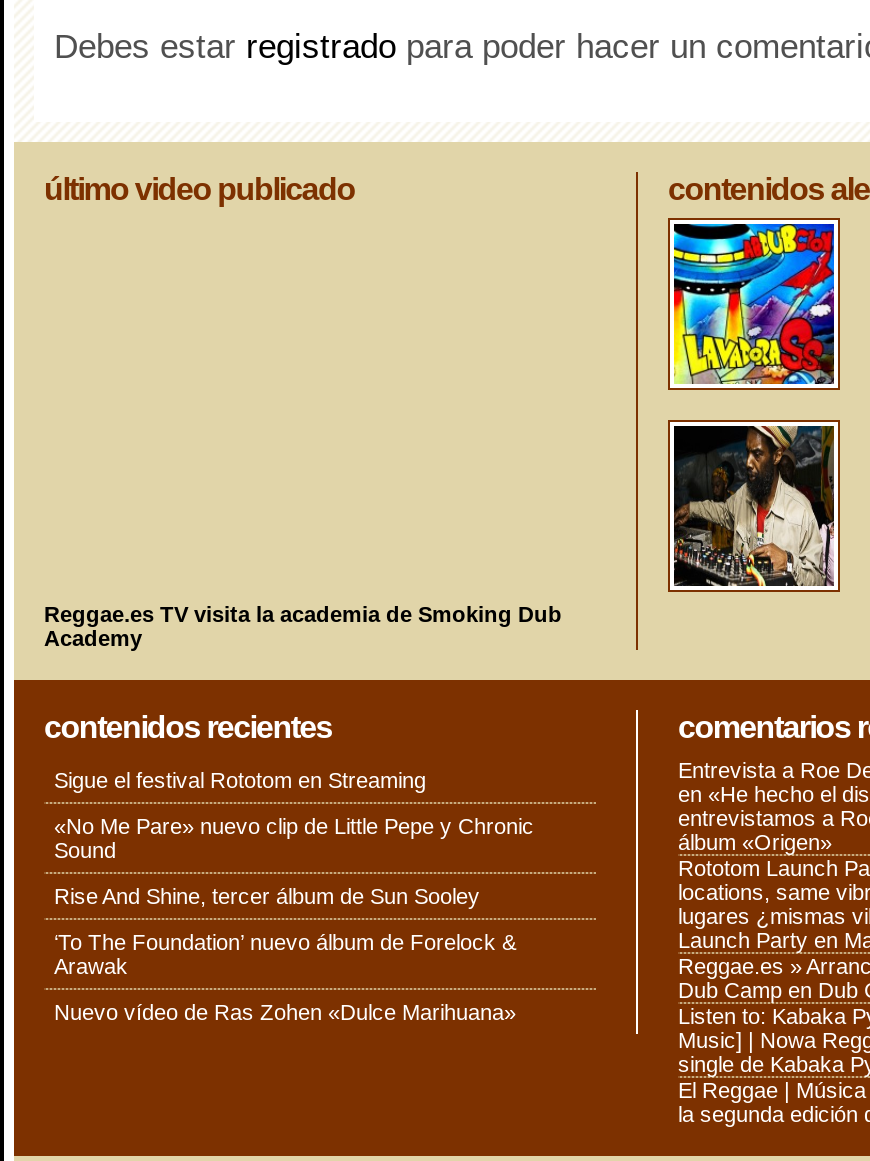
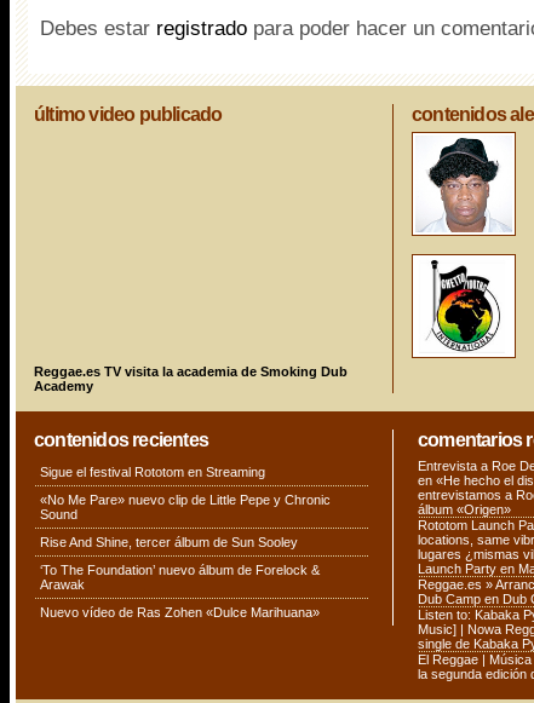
[672,222,836,386] [image] -> [414,134,513,234] [image]
[672,424,836,588] [image] -> [414,257,513,356] [image]

